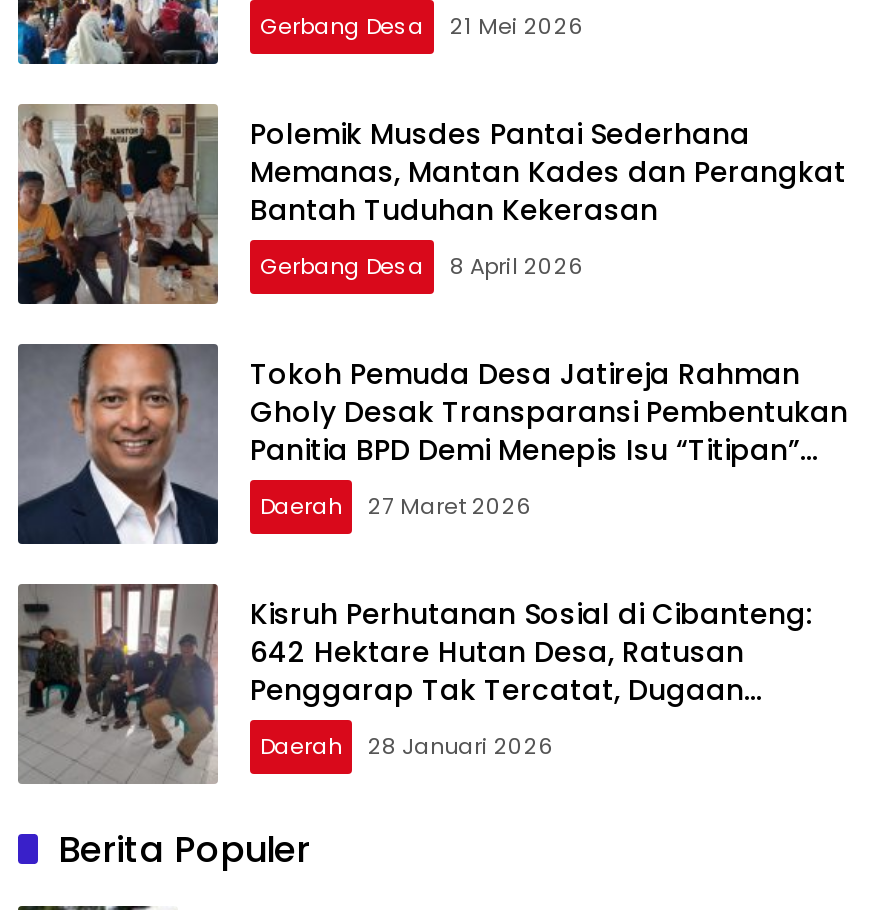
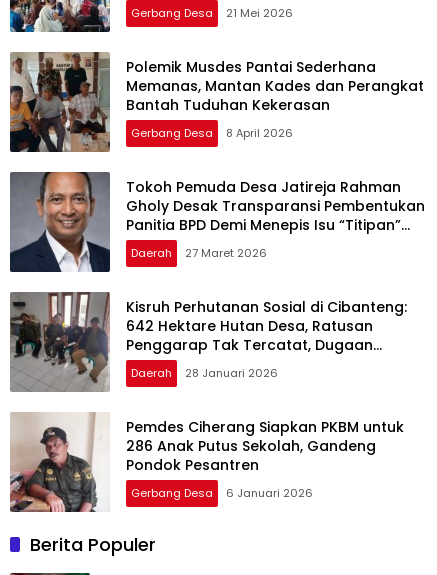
none -> [10,413,404,512] [image] | Pemdes Ciherang Siapkan PKBM untuk | 286 Anak Putus Sekolah, Gandeng | Pondok Pesantren | Gerbang Desa | 6 Januari 2026

